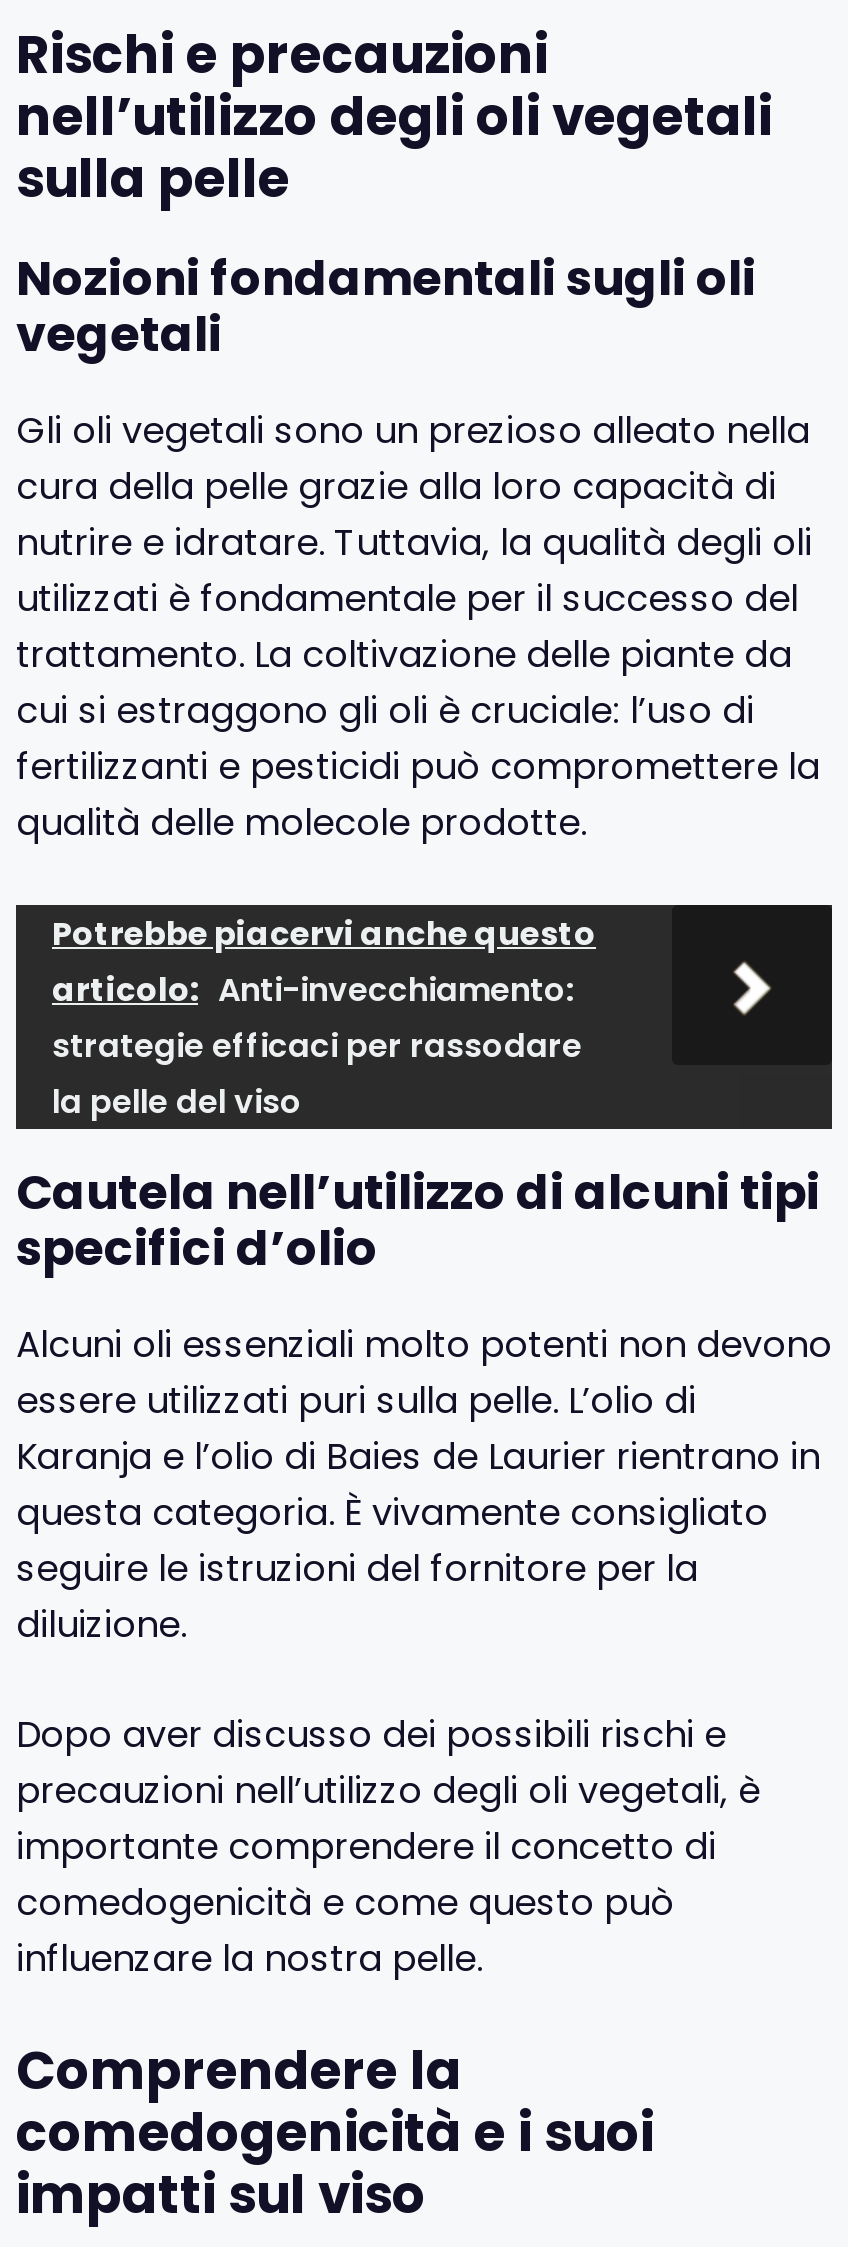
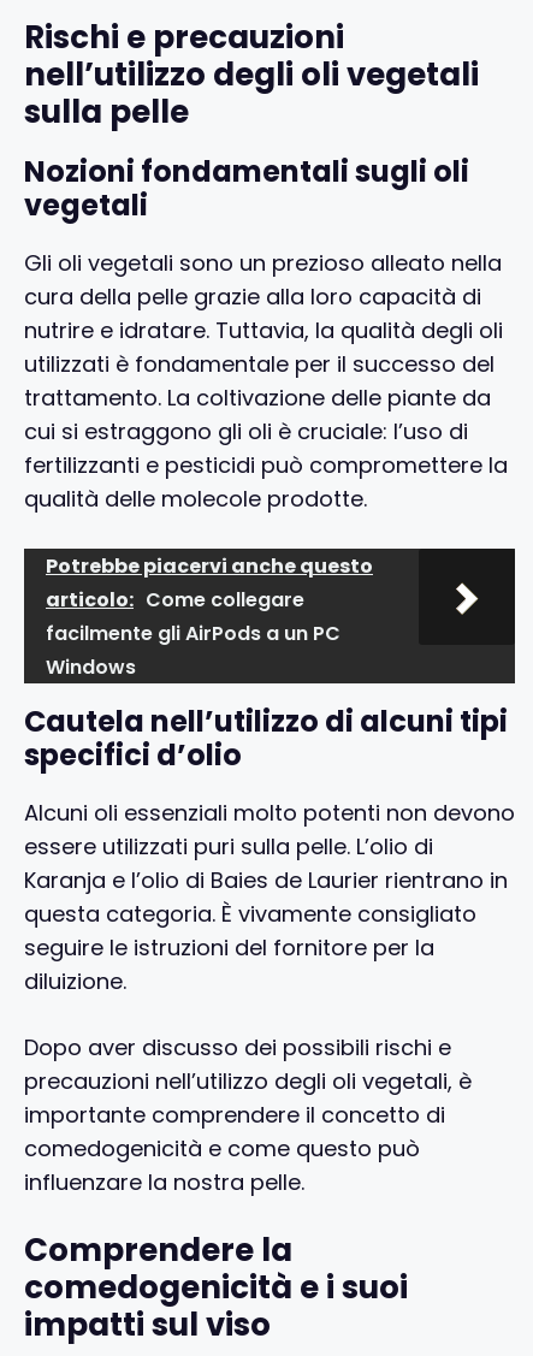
[52,967,582,1125] articolo: Anti-invecchiamento: | strategie efficaci per rassodare | la pelle del viso -> [46,586,340,681] articolo: Come collegare | facilmente gli AirPods a un PC | Windows

